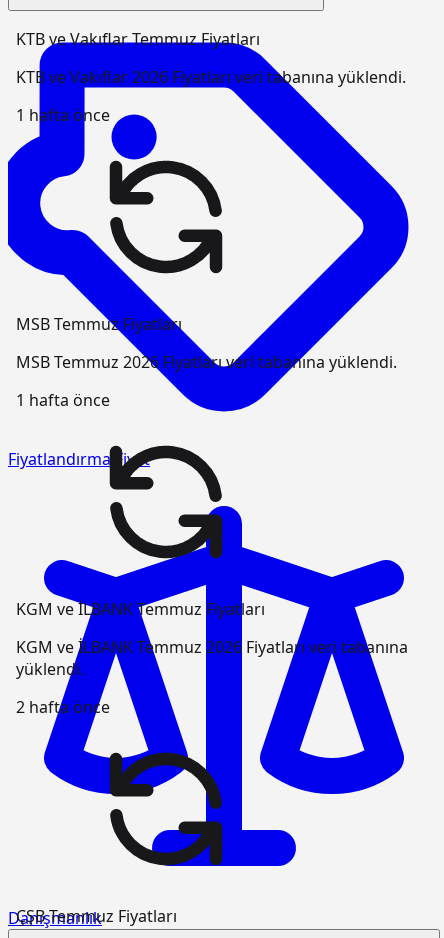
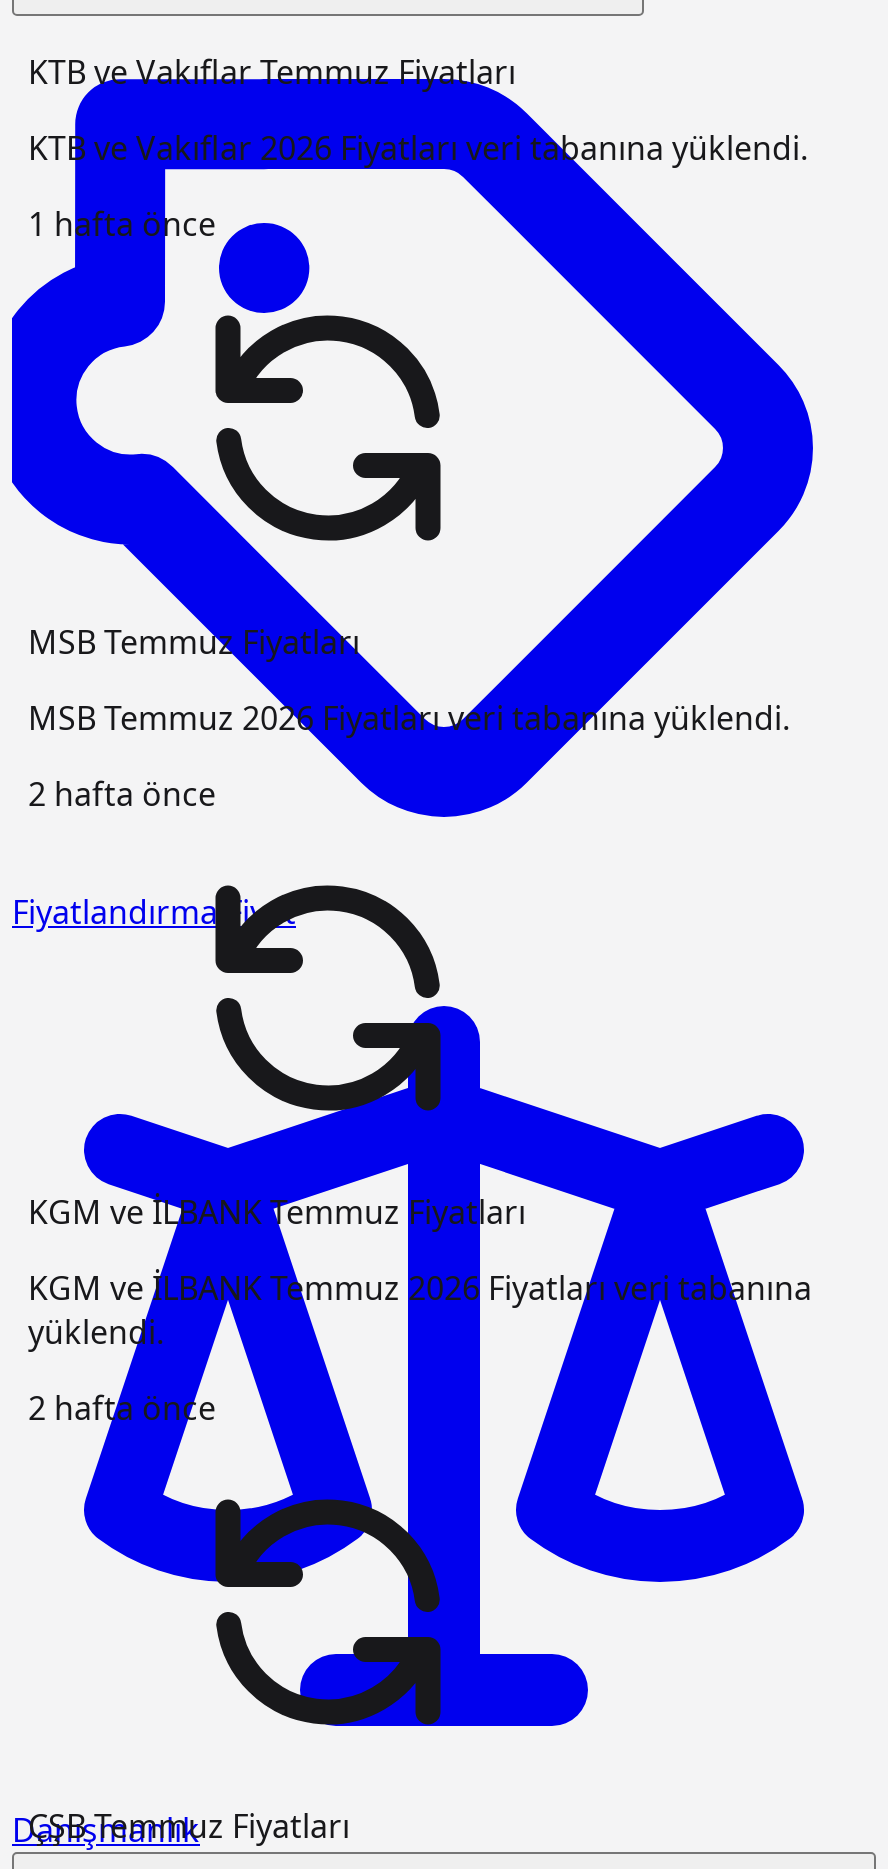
[16,389,110,411] 1 hafta önce -> [28,773,216,817] 2 hafta önce

